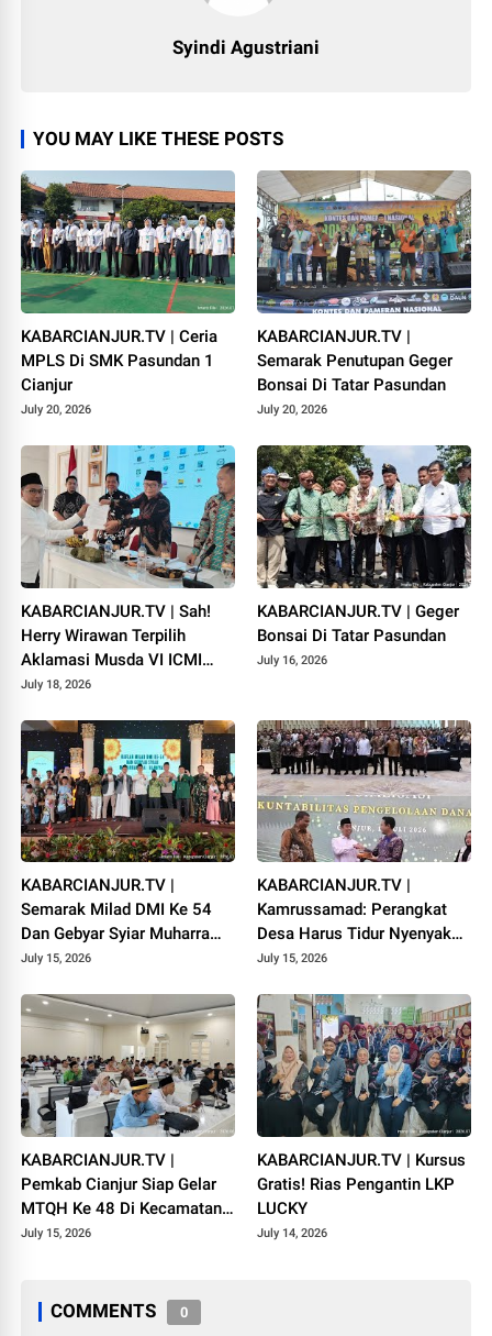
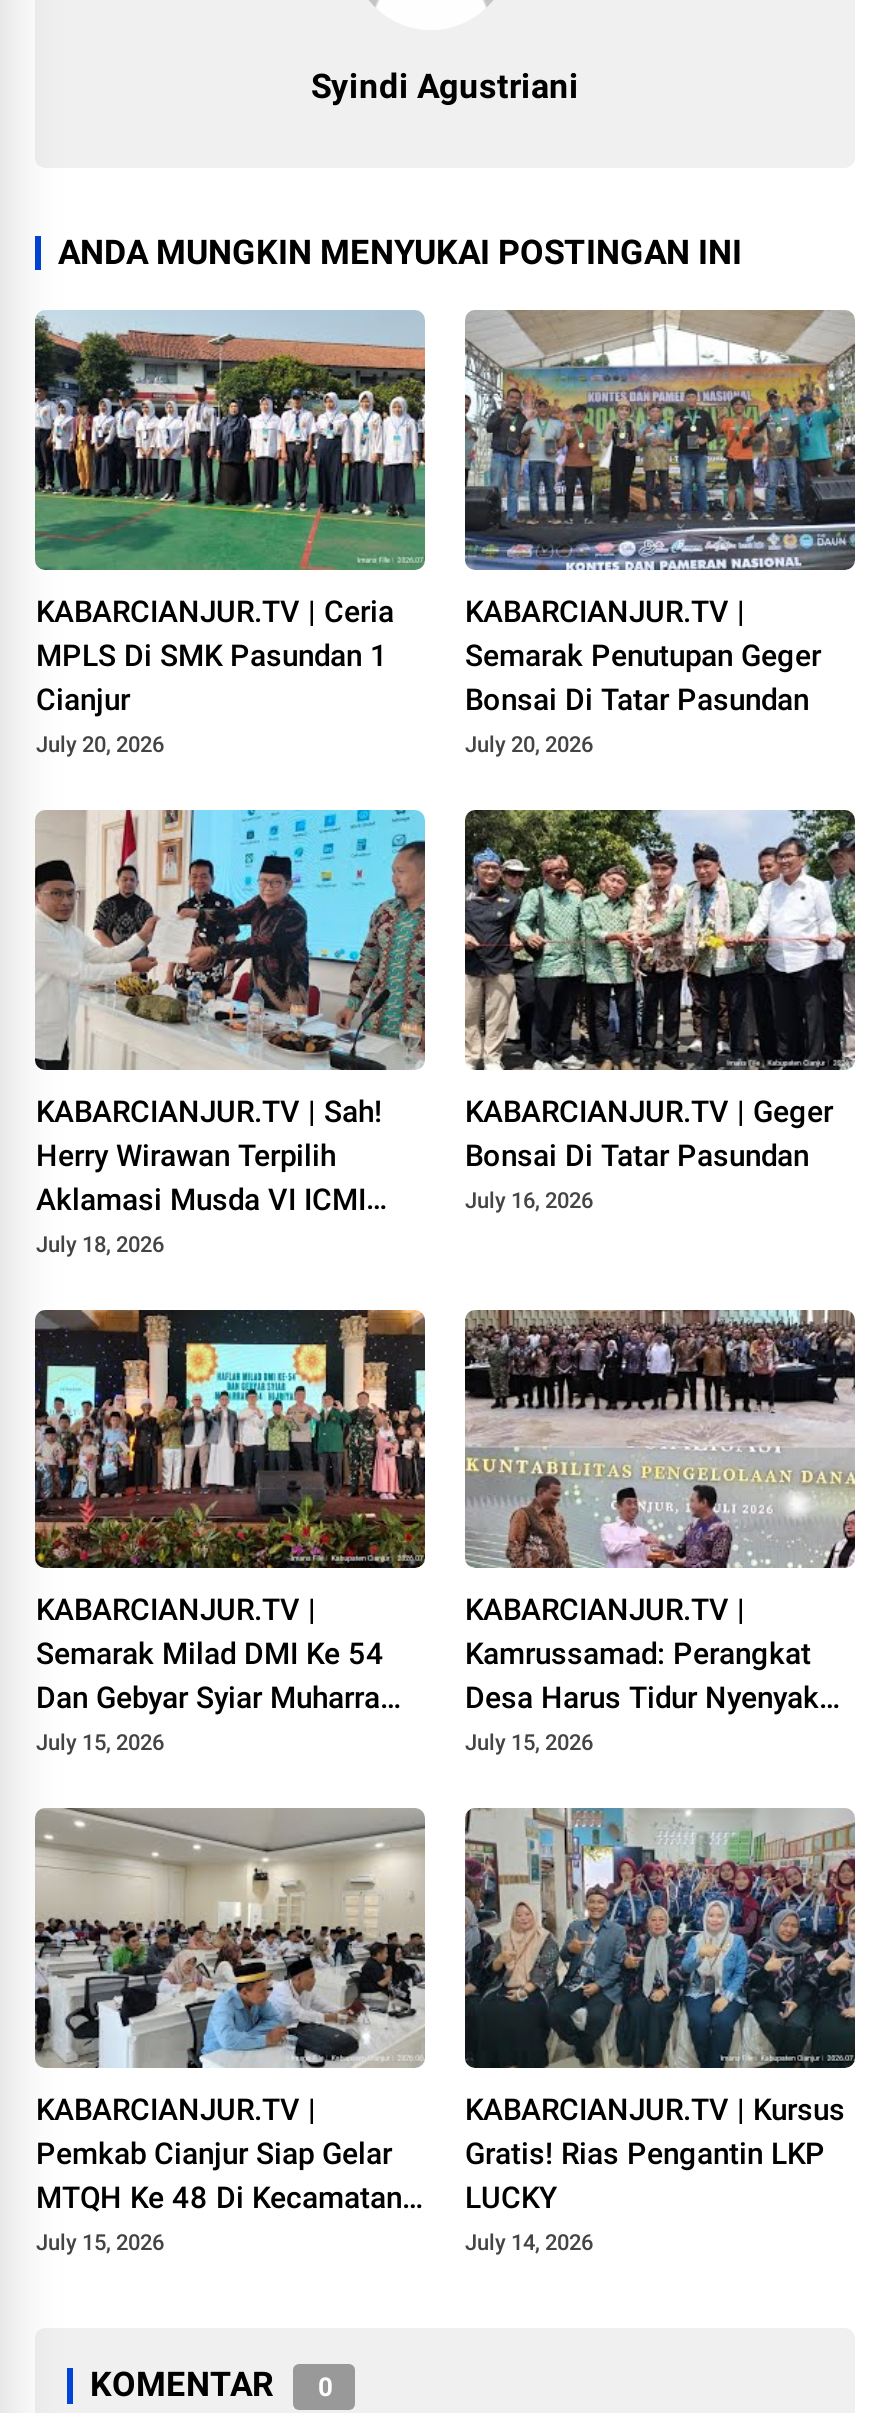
[33,128,284,150] YOU MAY LIKE THESE POSTS -> [58,232,742,272] ANDA MUNGKIN MENYUKAI POSTINGAN INI
[51,1300,156,1322] COMMENTS -> [90,2364,274,2404] KOMENTAR

